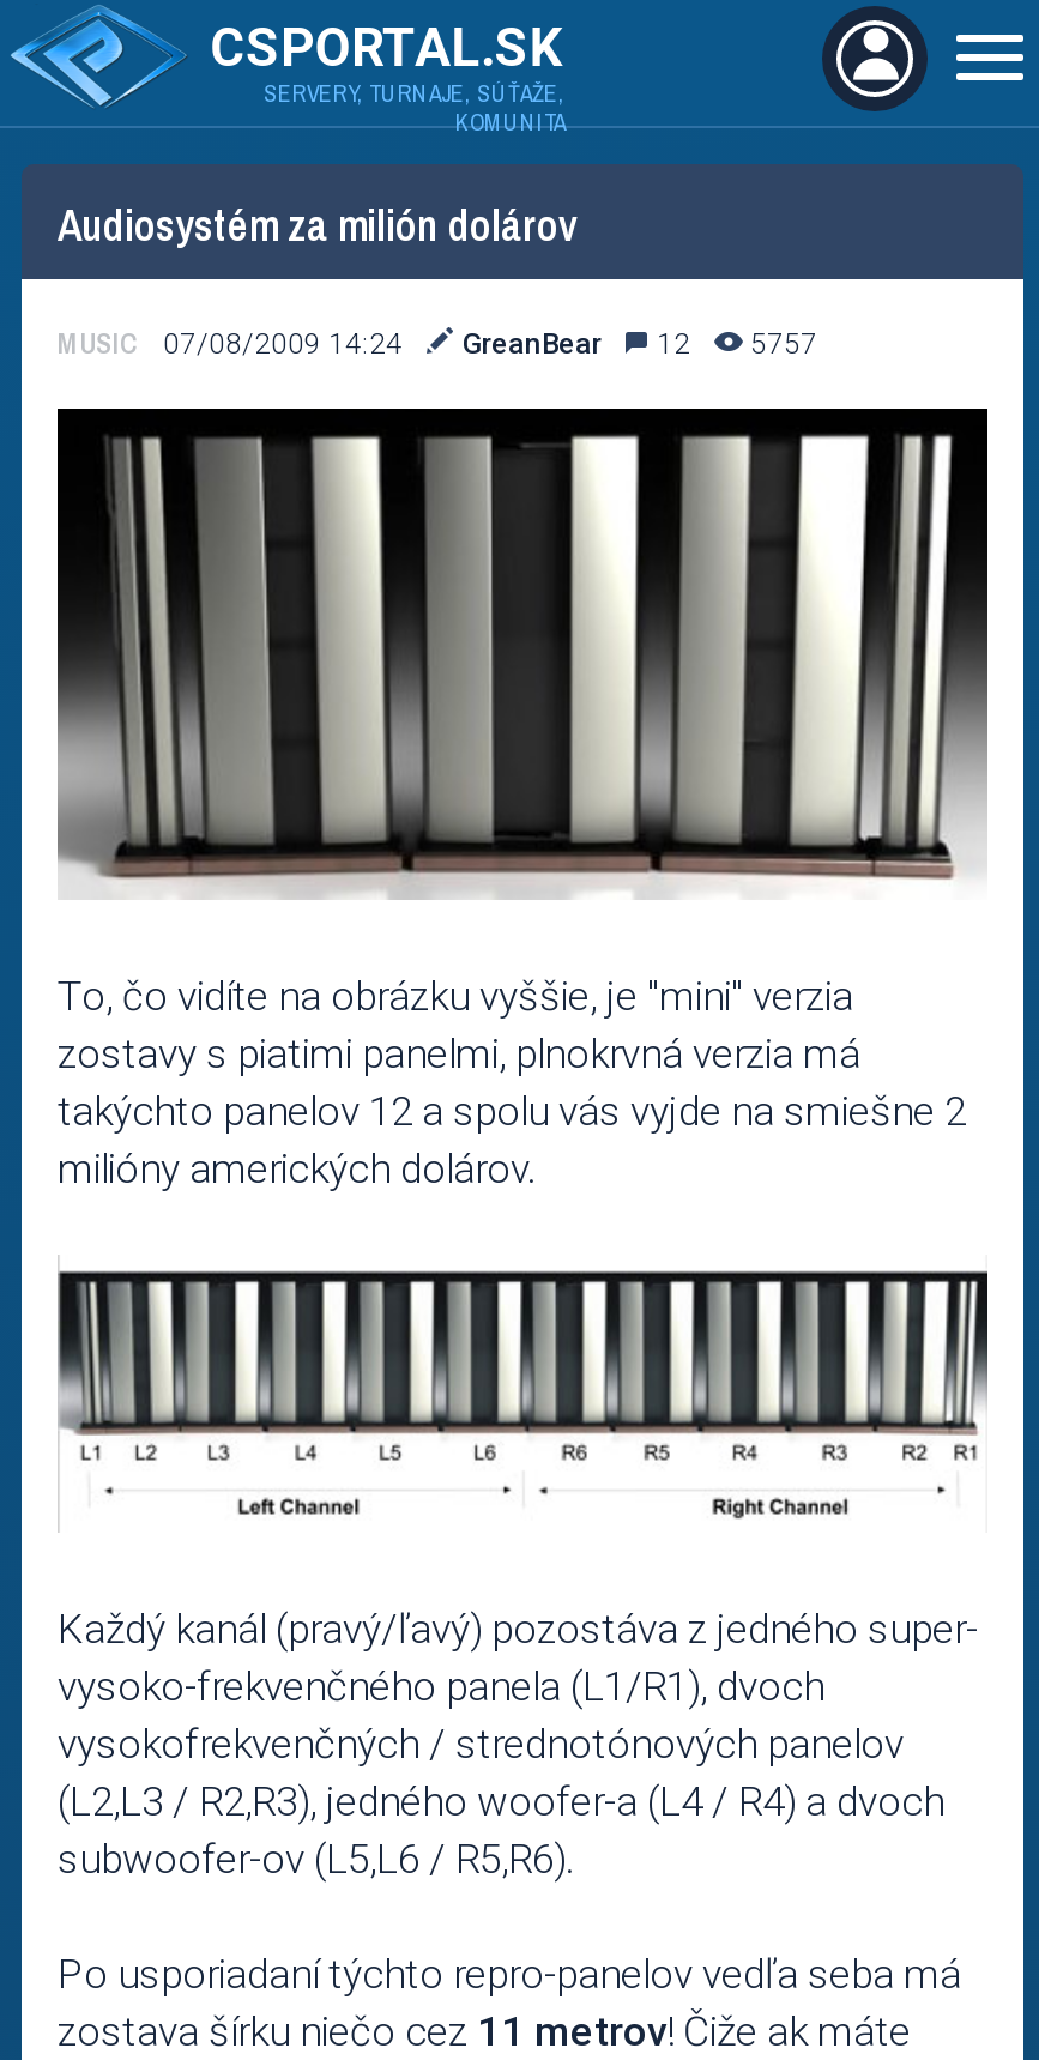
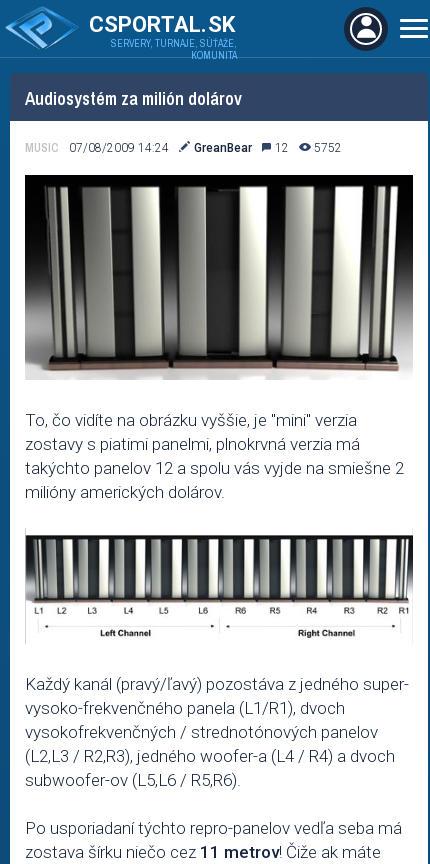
[58,325,817,363] MUSIC 07/08/2009 14:24 GreanBear 12 5757 -> [25,140,342,156] MUSIC 07/08/2009 14:24 GreanBear 12 5752

